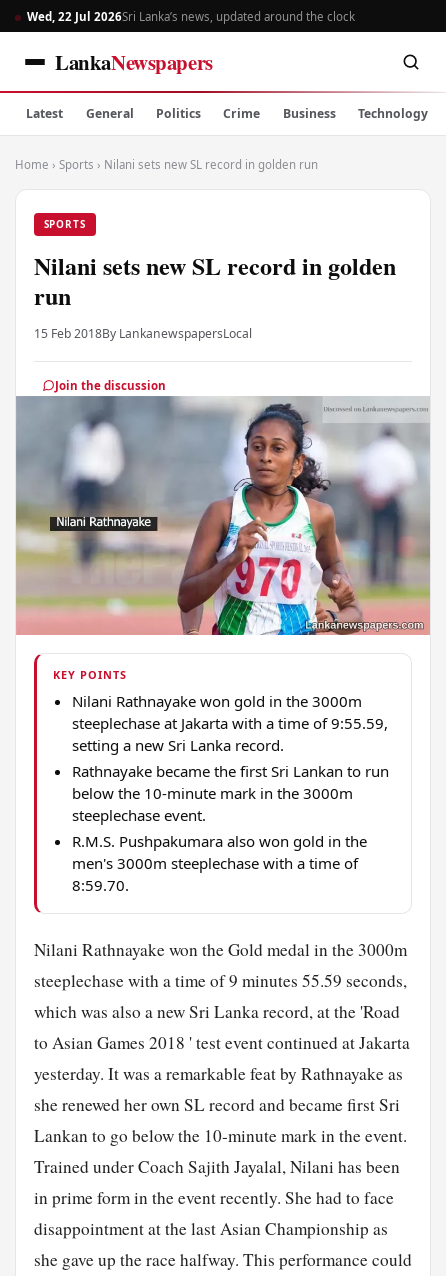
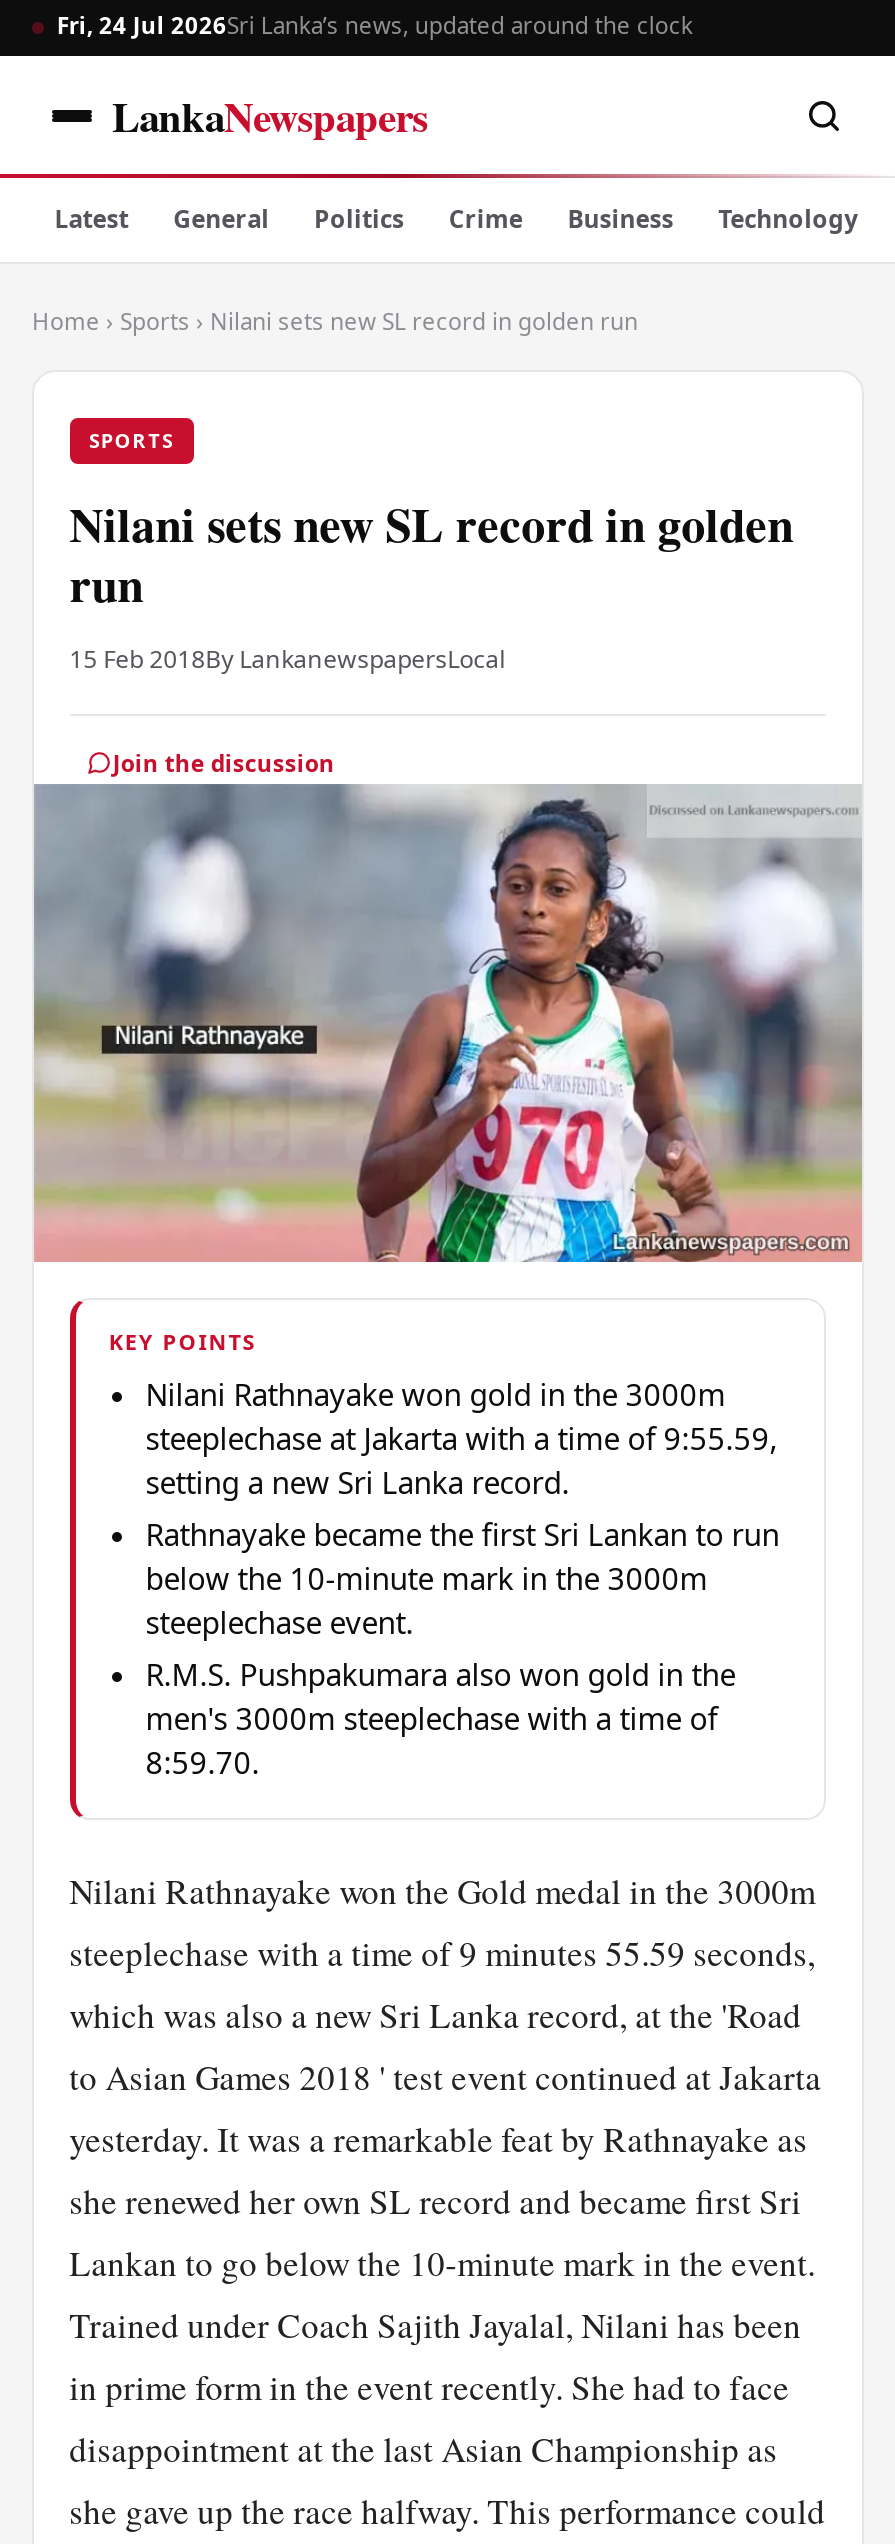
[27,8,355,23] Wed, 22 Jul 2026Sri Lanka’s news, updated around the clock -> [57,9,693,39] Fri, 24 Jul 2026Sri Lanka’s news, updated around the clock

